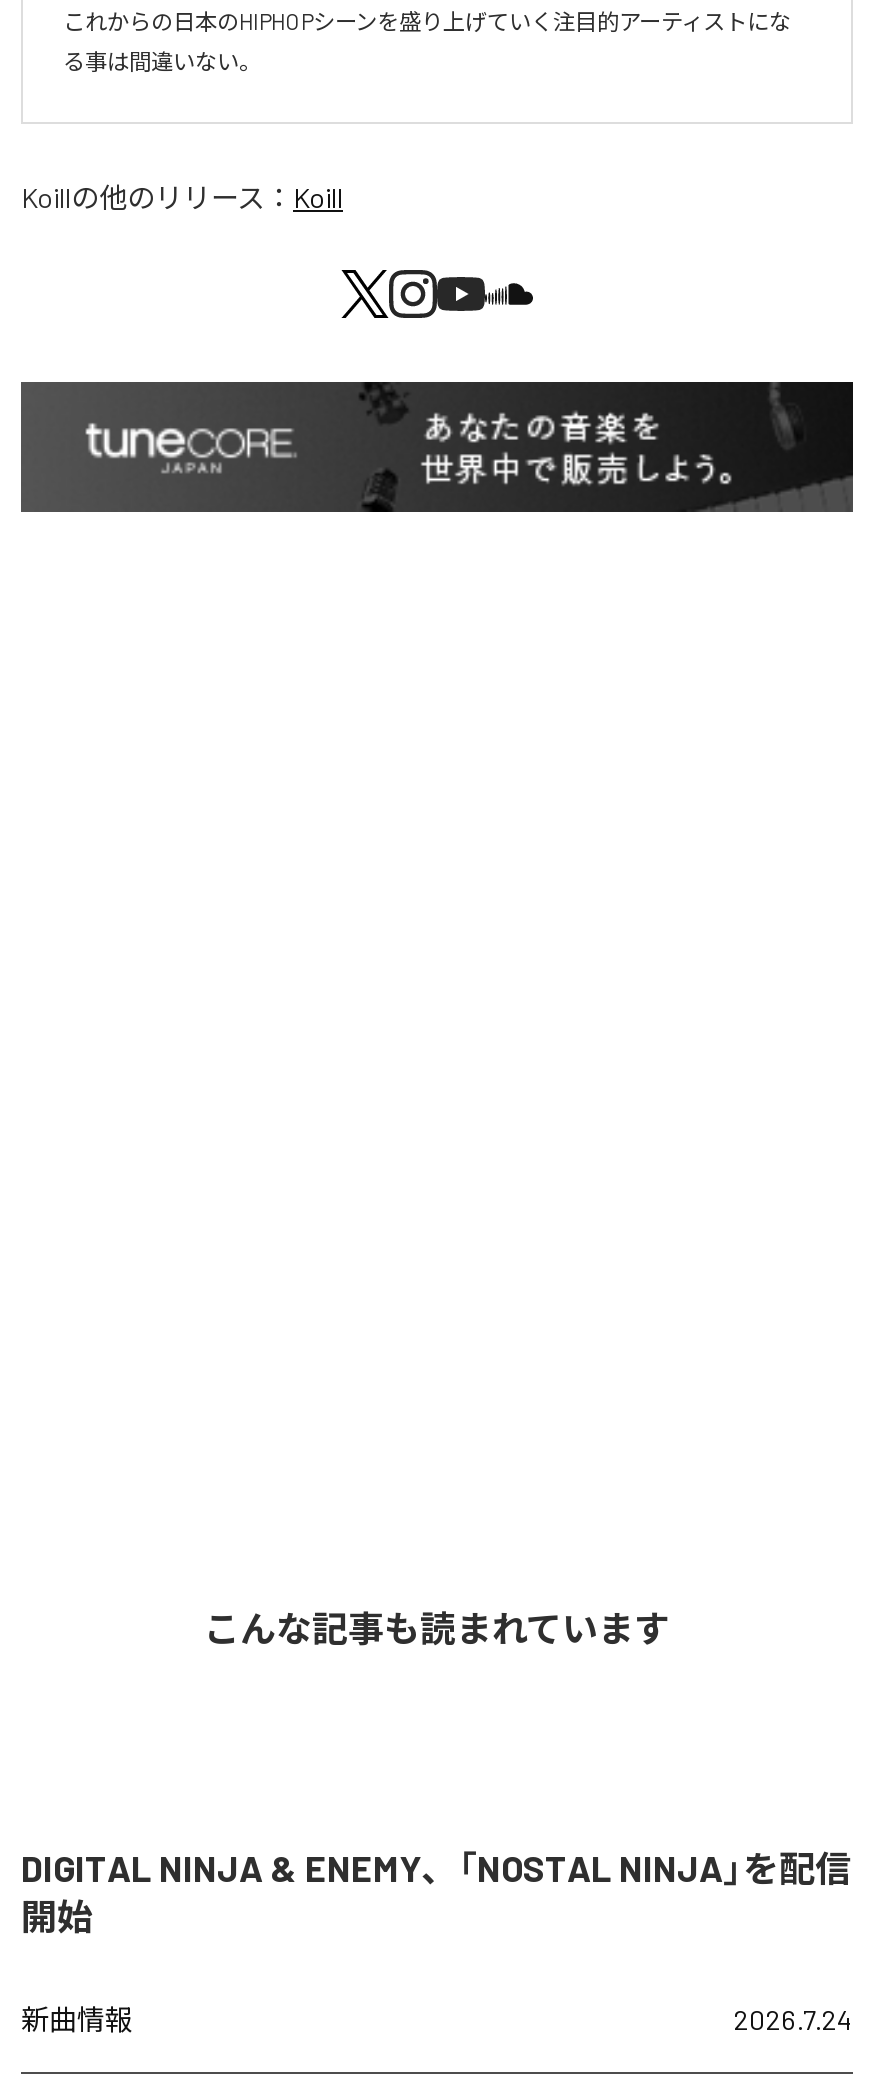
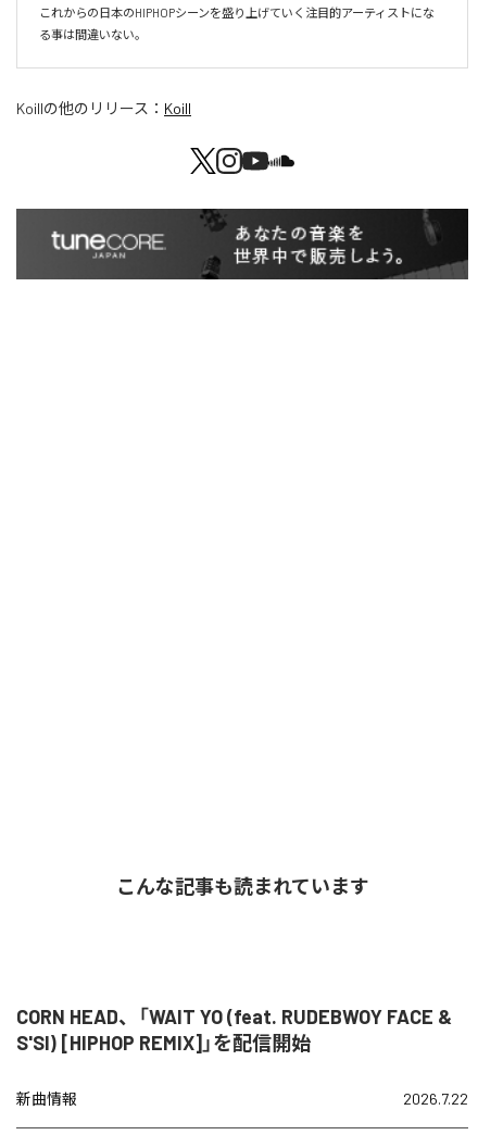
[21,1847,851,1939] DIGITAL NINJA & ENEMY、「NOSTAL NINJA」を配信 | 開始 -> [16,1005,452,1055] CORN HEAD、「WAIT YO (feat. RUDEBWOY FACE & | S'SI) [HIPHOP REMIX]」を配信開始
[733,2003,853,2037] 2026.7.24 -> [403,1090,468,1108] 2026.7.22

